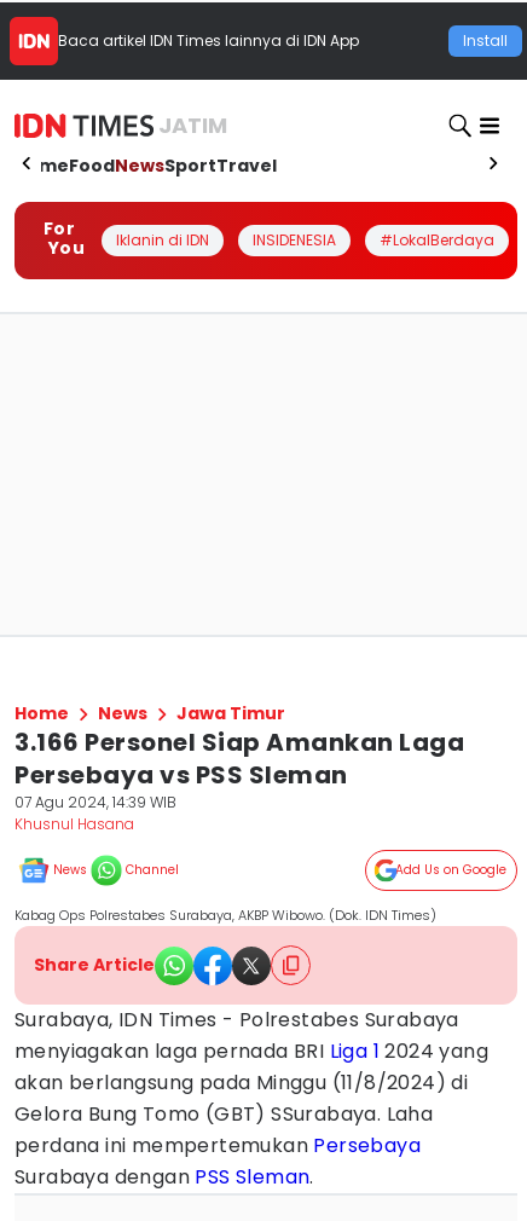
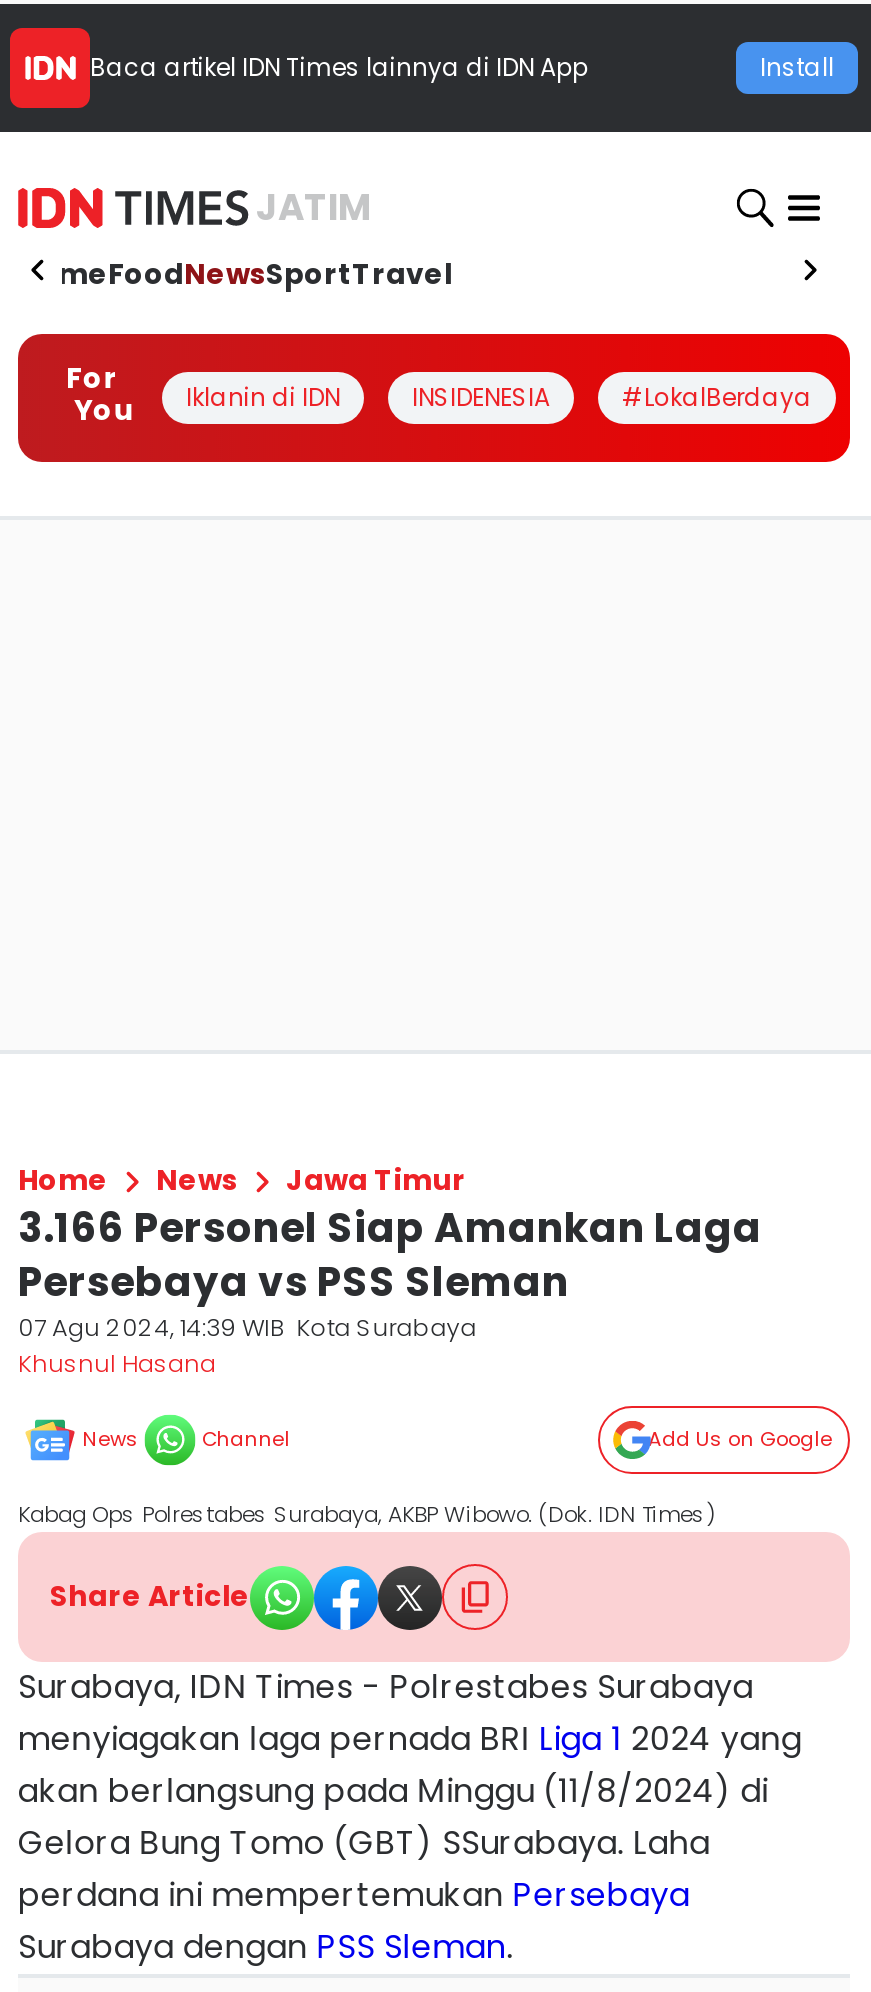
[15,792,176,812] 07 Agu 2024, 14:39 WIB -> [18,1310,476,1344] 07 Agu 2024, 14:39 WIB Kota Surabaya

